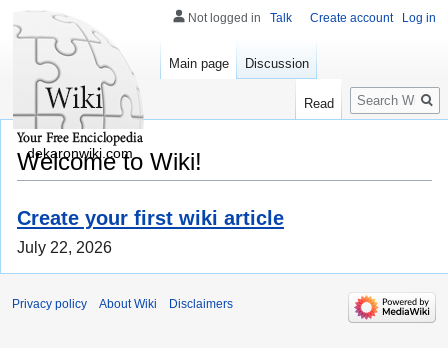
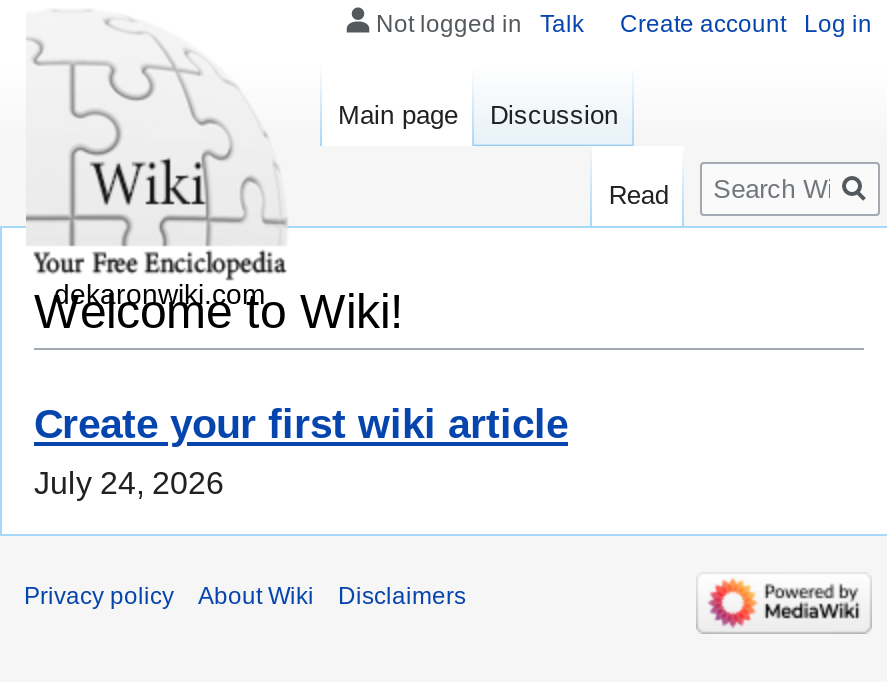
[17,239,112,256] July 22, 2026 -> [34,467,224,501] July 24, 2026

